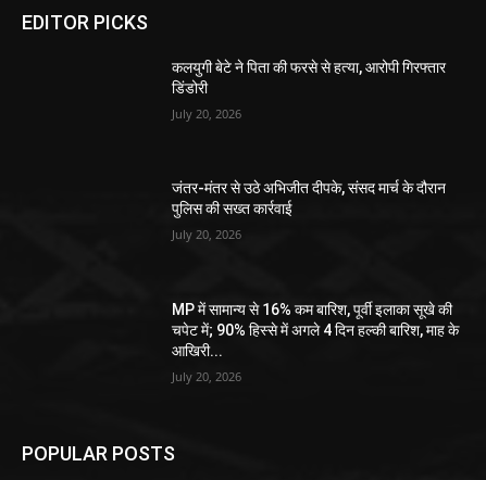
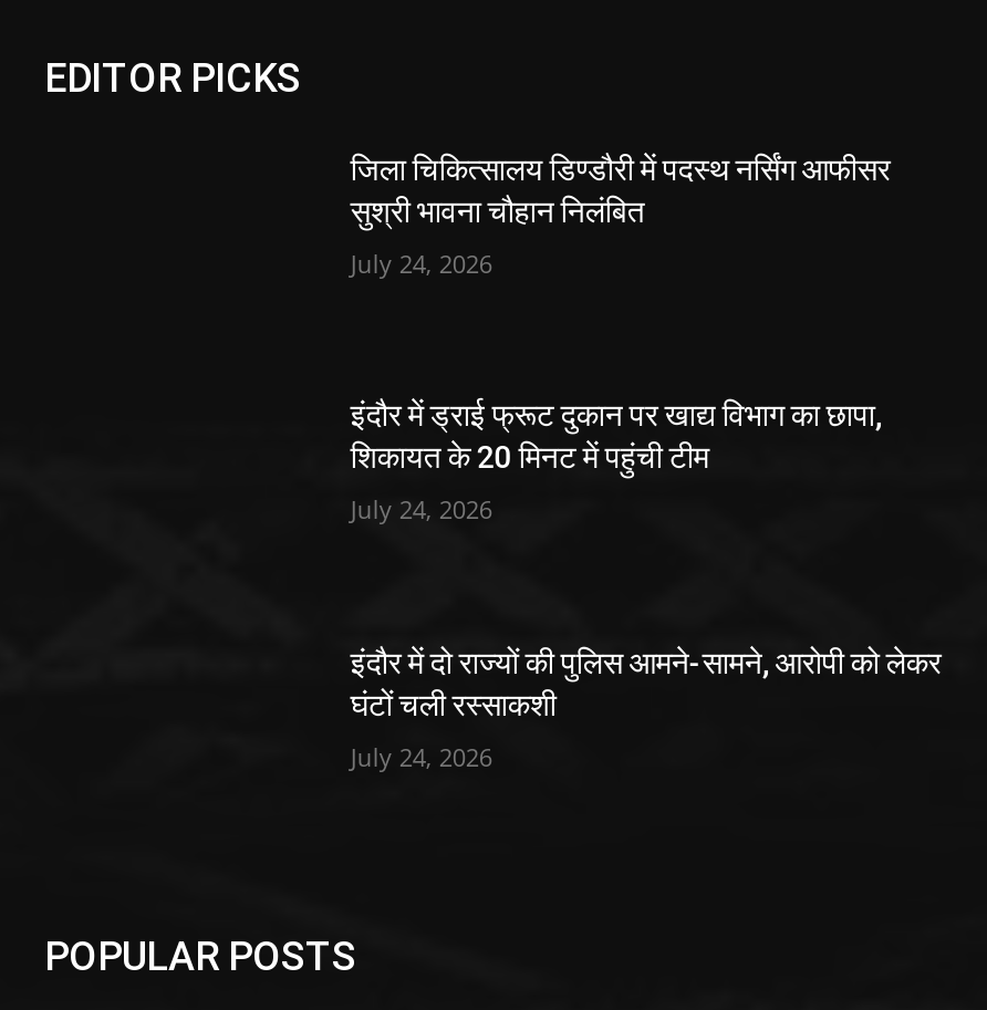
[172,58,446,96] कलयुगी बेटे ने पिता की फरसे से हत्या, आरोपी गिरफ्तार | डिंडोरी -> [351,151,891,228] जिला चिकित्सालय डिण्डौरी में पदस्थ नर्सिंग आफीसर | सुश्री भावना चौहान निलंबित
[172,105,242,121] July 20, 2026 -> [351,246,492,279] July 24, 2026
[172,180,446,218] जंतर-मंतर से उठे अभिजीत दीपके, संसद मार्च के दौरान | पुलिस की सख्त कार्रवाई -> [351,398,882,475] इंदौर में ड्राई फ्रूट दुकान पर खाद्य विभाग का छापा, | शिकायत के 20 मिनट में पहुंची टीम
[172,226,242,242] July 20, 2026 -> [351,493,492,526] July 24, 2026
[172,301,459,359] MP में सामान्य से 16% कम बारिश, पूर्वी इलाका सूखे की | चपेट में; 90% हिस्से में अगले 4 दिन हल्की बारिश, माह के | आखिरी... -> [351,645,941,722] इंदौर में दो राज्यों की पुलिस आमने-सामने, आरोपी को लेकर | घंटों चली रस्साकशी
[172,368,242,384] July 20, 2026 -> [351,740,492,773] July 24, 2026

